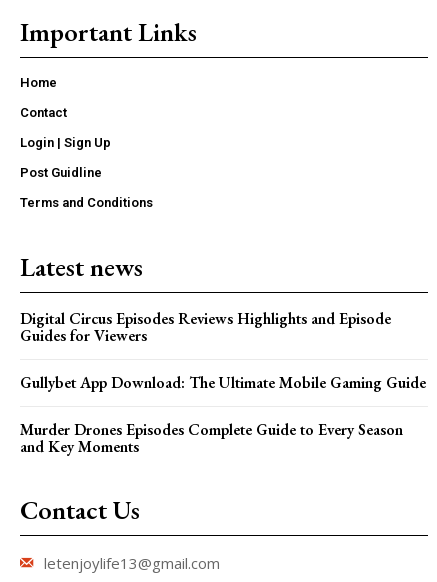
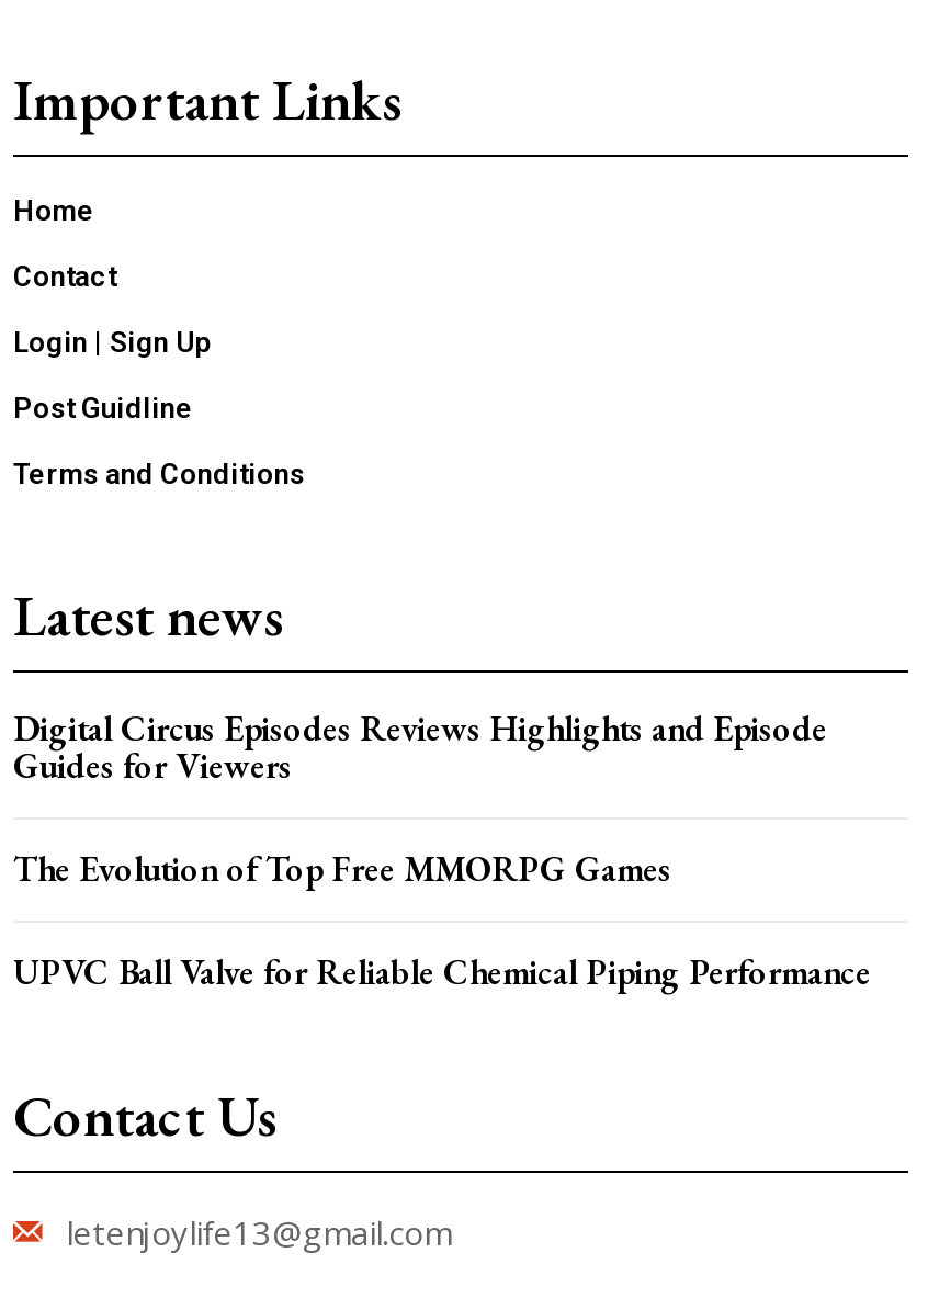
[20,371,426,392] Gullybet App Download: The Ultimate Mobile Gaming Guide -> [13,845,671,891] The Evolution of Top Free MMORPG Games
[20,418,403,456] Murder Drones Episodes Complete Guide to Every Season | and Key Moments -> [13,948,871,994] UPVC Ball Valve for Reliable Chemical Piping Performance

